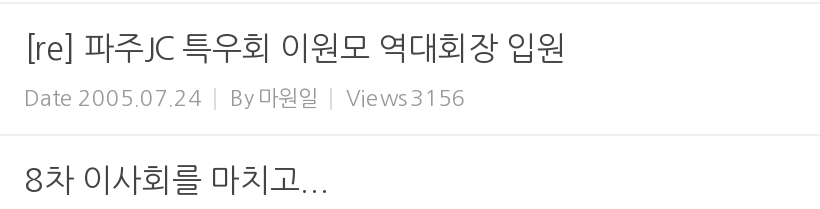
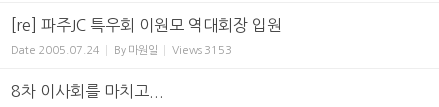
[24,88,466,110] Date 2005.07.24 By 마원일 Views 3156 -> [11,45,232,56] Date 2005.07.24 By 마원일 Views 3153

